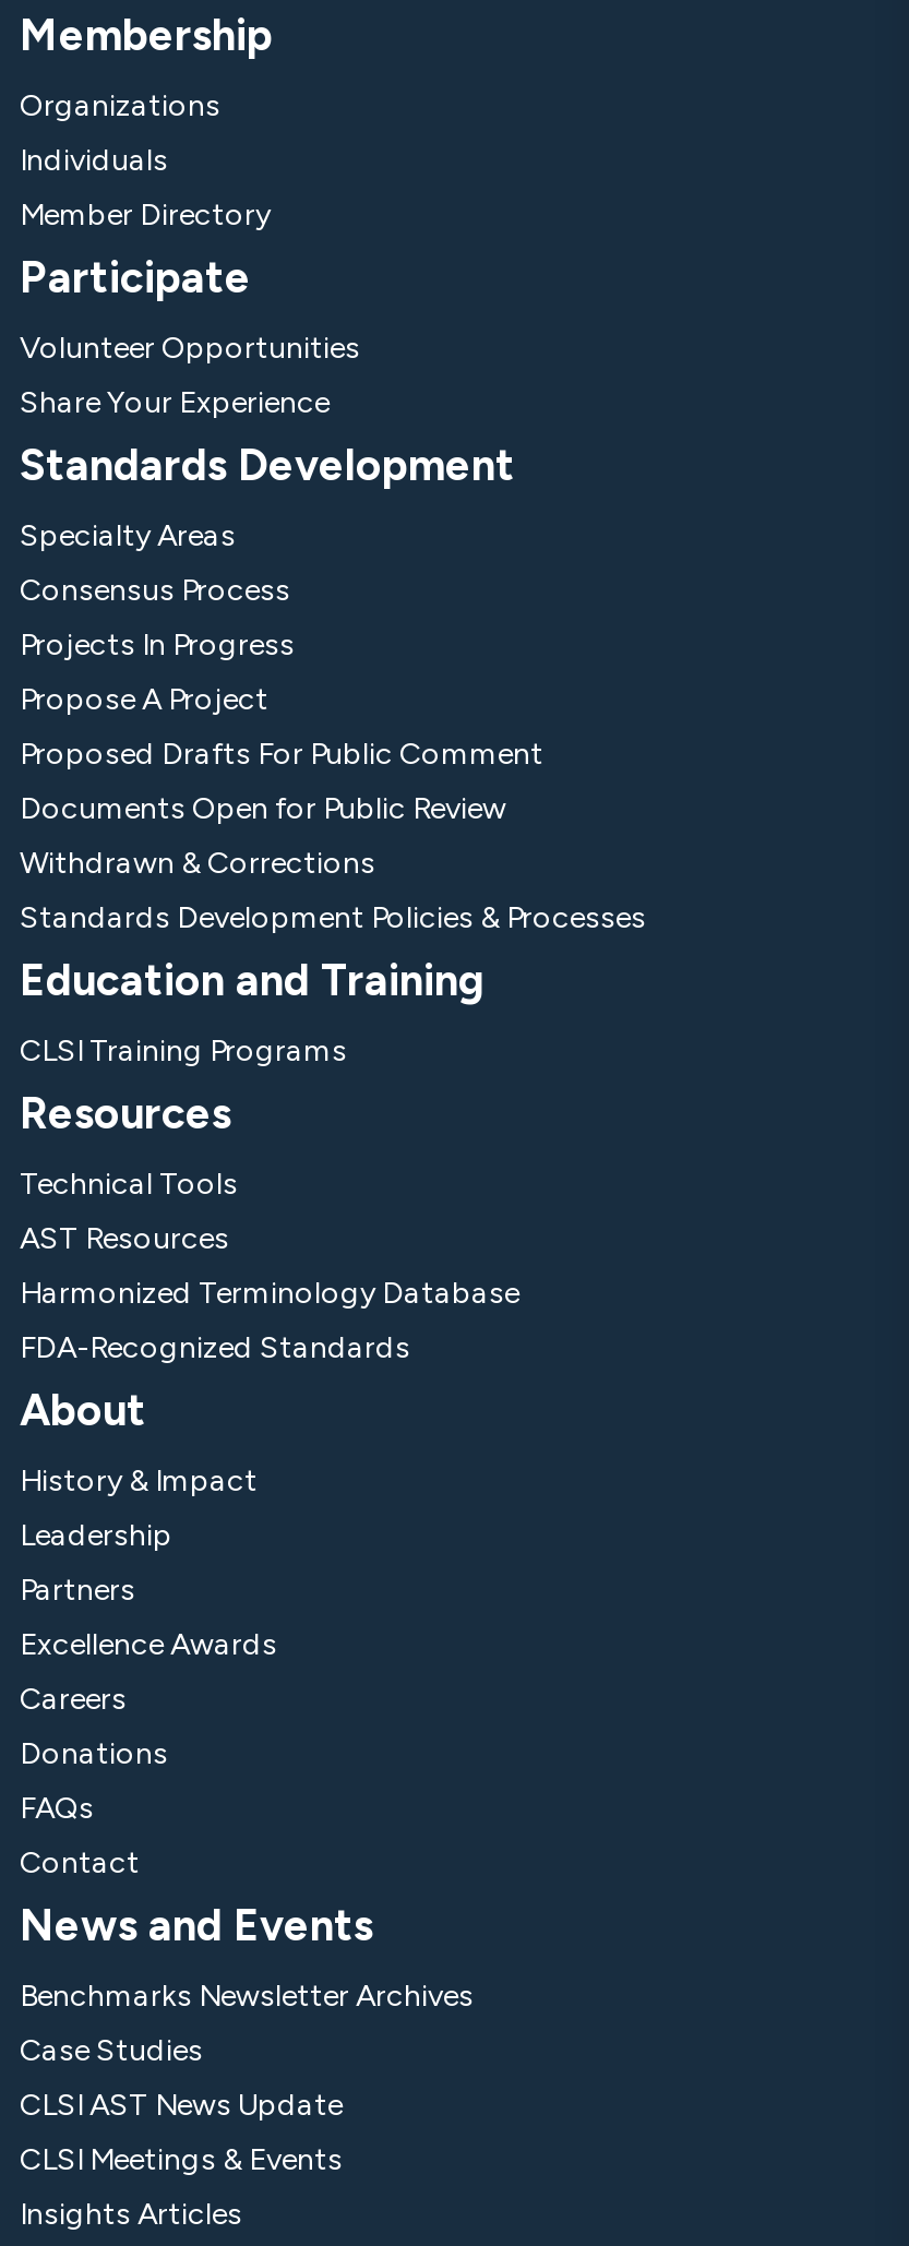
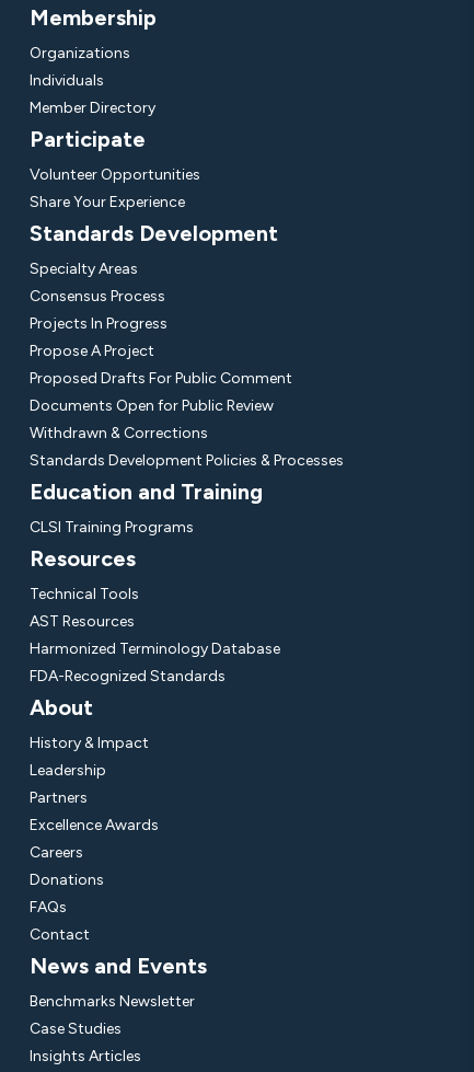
[20,1978,474,2015] Benchmarks Newsletter Archives -> [30,992,195,1011] Benchmarks Newsletter
[20,2087,343,2178] CLSI AST News Update | CLSI Meetings & Events -> none

